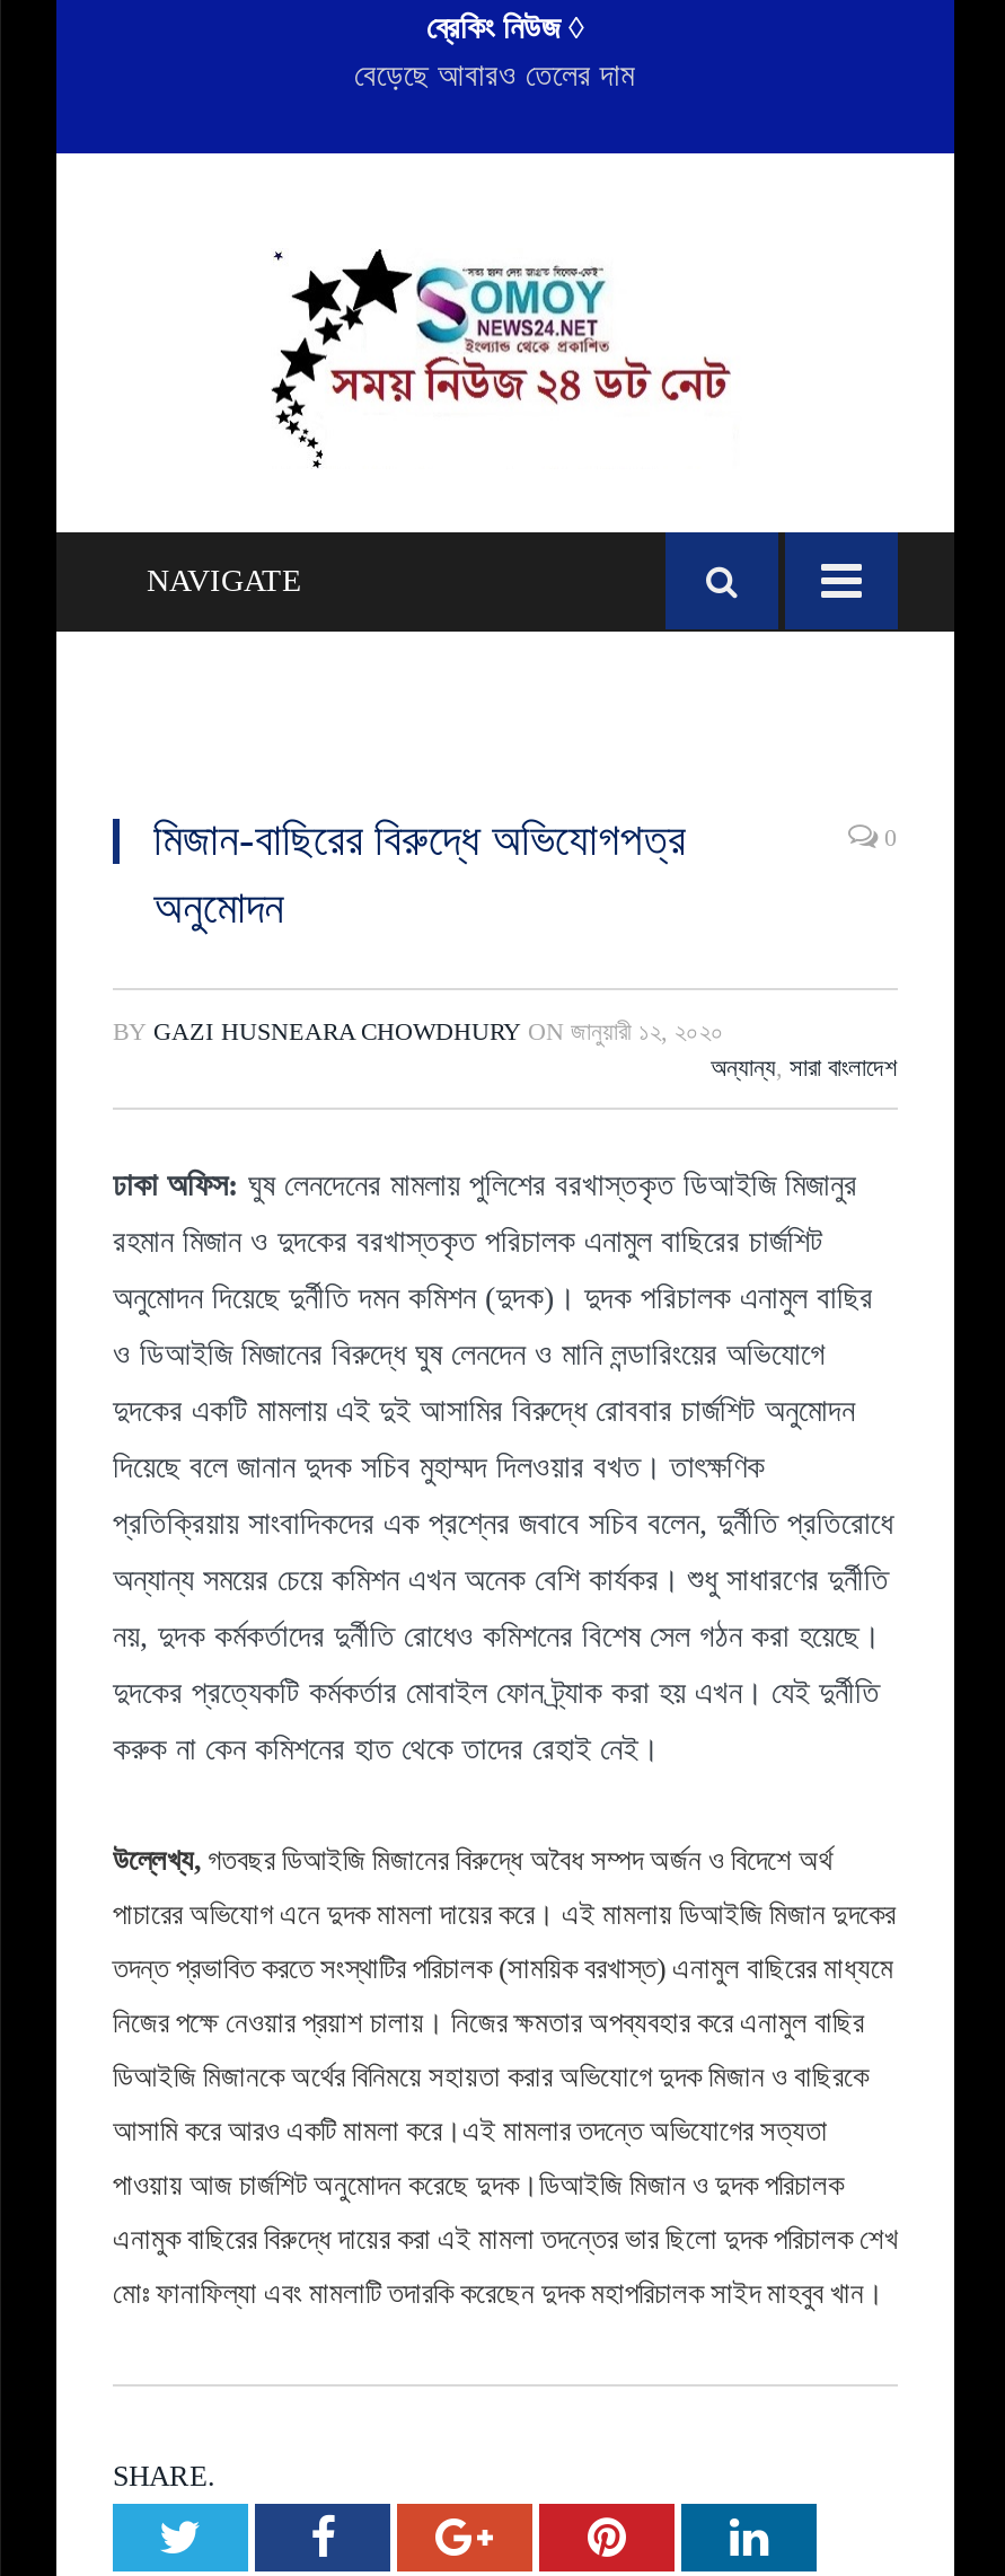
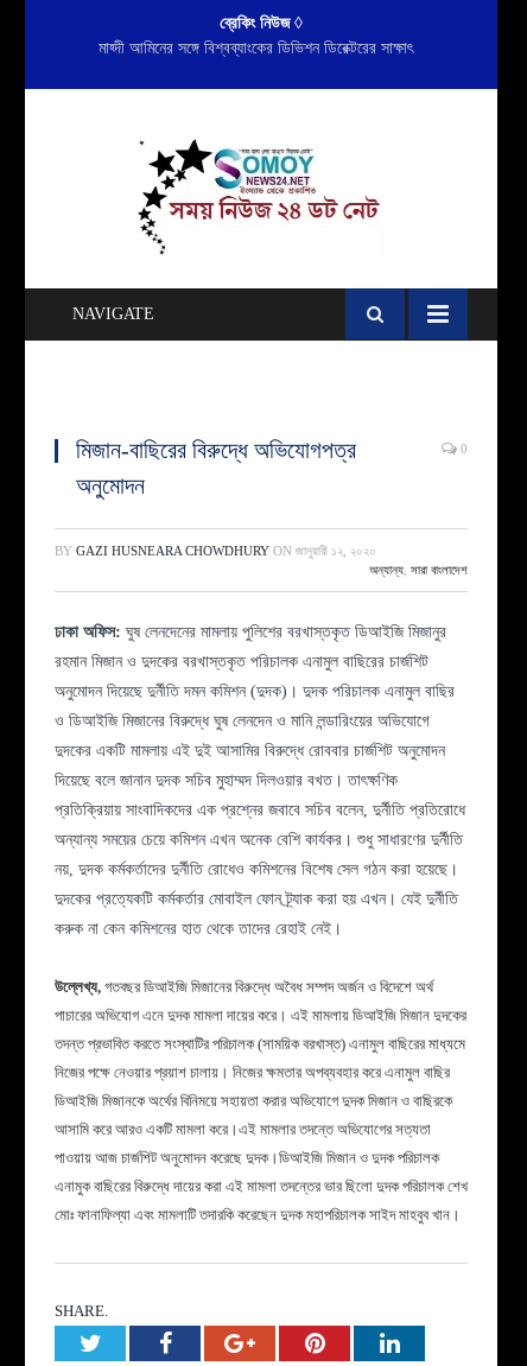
[354,58,634,92] বেড়েছে আবারও তেলের দাম -> [98,39,412,57] মাহ্দী আমিনের সঙ্গে বিশ্বব্যাংকের ডিভিশন ডিরেক্টরের সাক্ষাৎ

